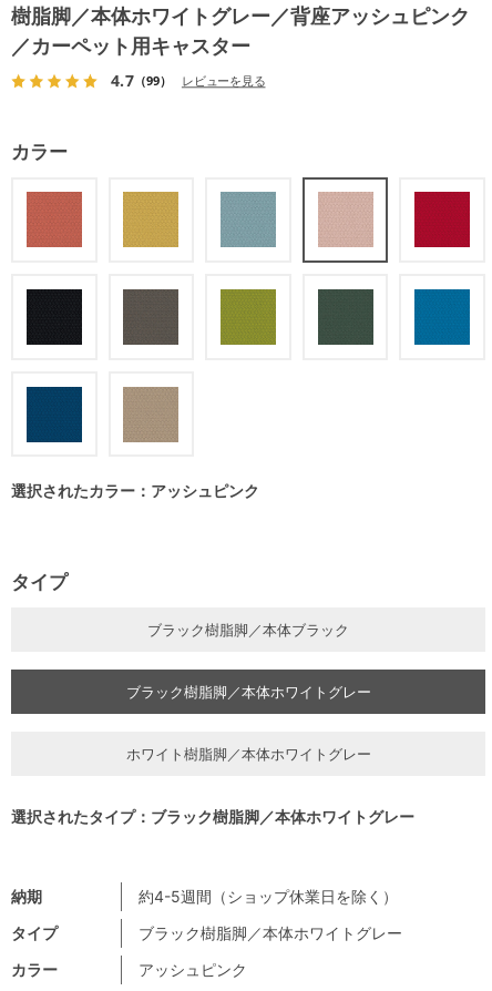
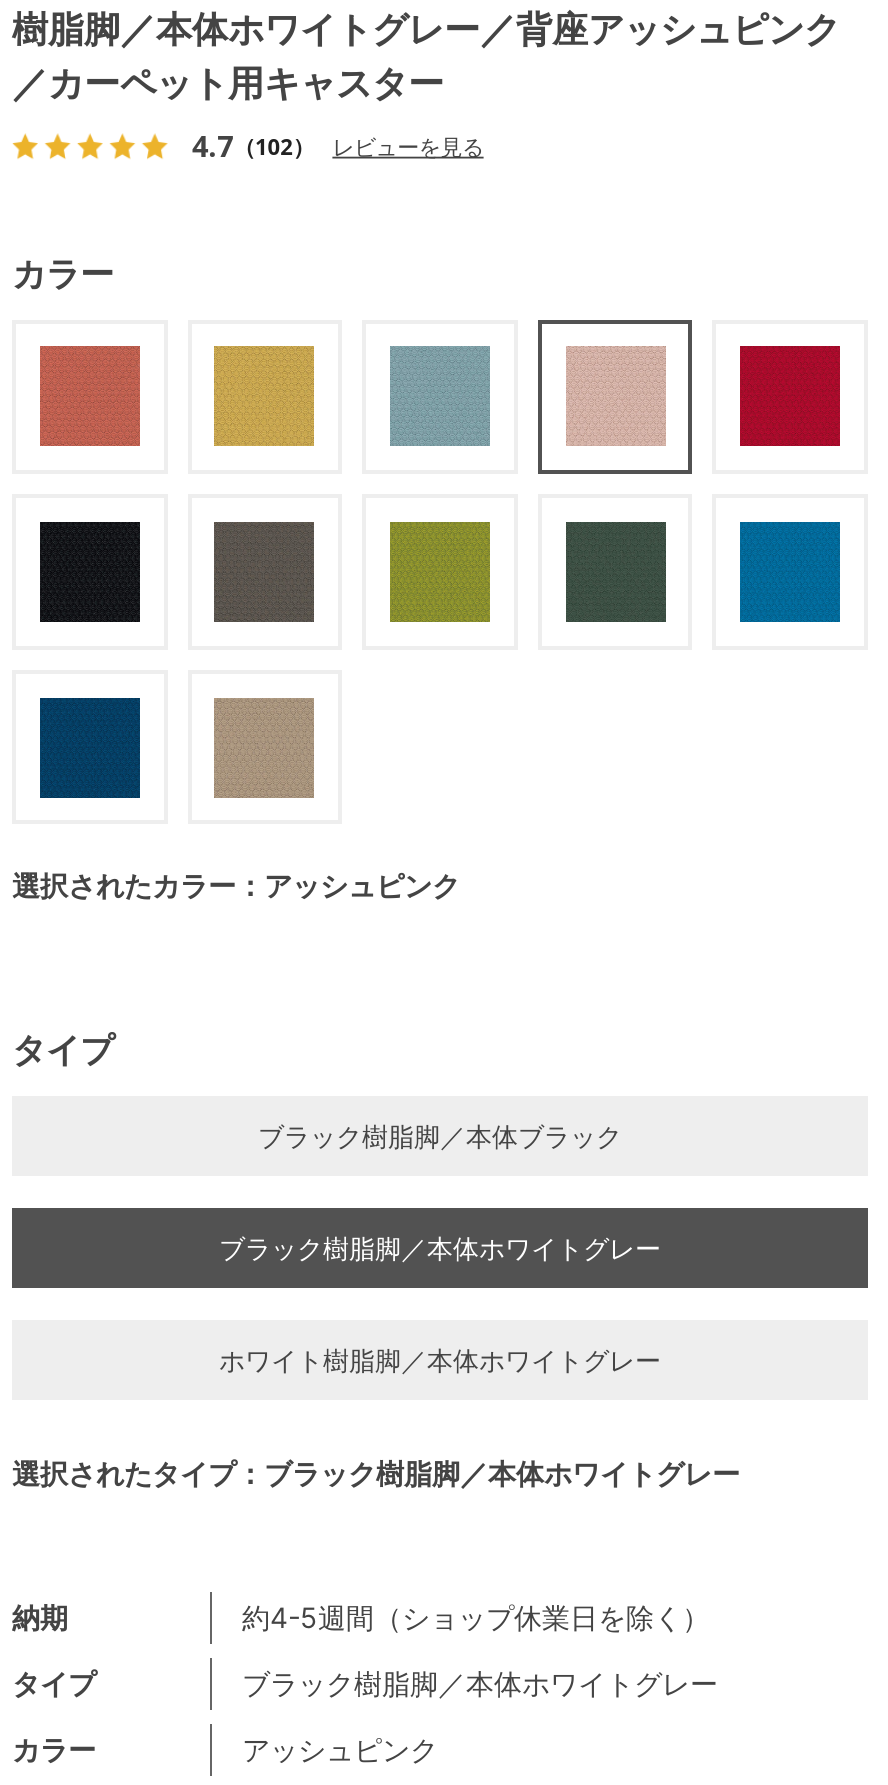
[111,69,265,91] 4.7（99） レビューを見る -> [192,124,484,164] 4.7（102） レビューを見る

